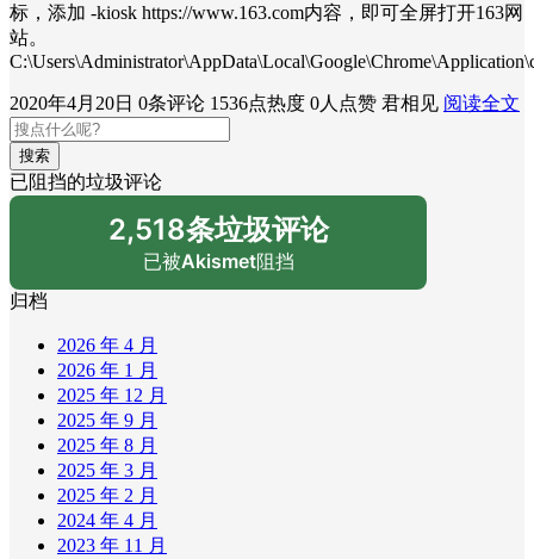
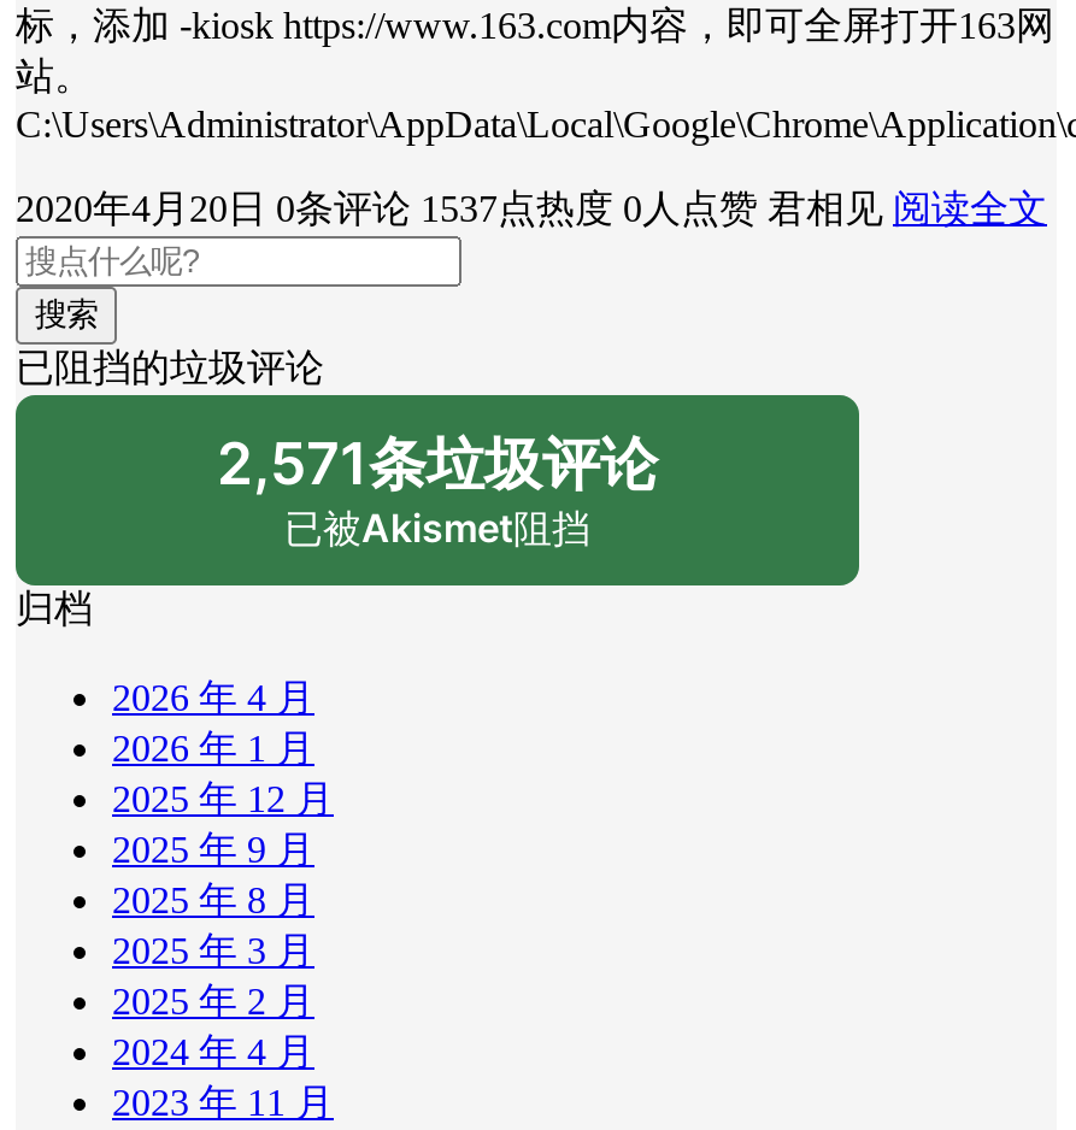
[10,93,520,113] 2020年4月20日 0条评论 1536点热度 0人点赞 君相见 阅读全文 -> [16,188,1047,229] 2020年4月20日 0条评论 1537点热度 0人点赞 君相见 阅读全文
[108,212,328,247] 2,518条垃圾评论 -> [217,429,658,499] 2,571条垃圾评论

